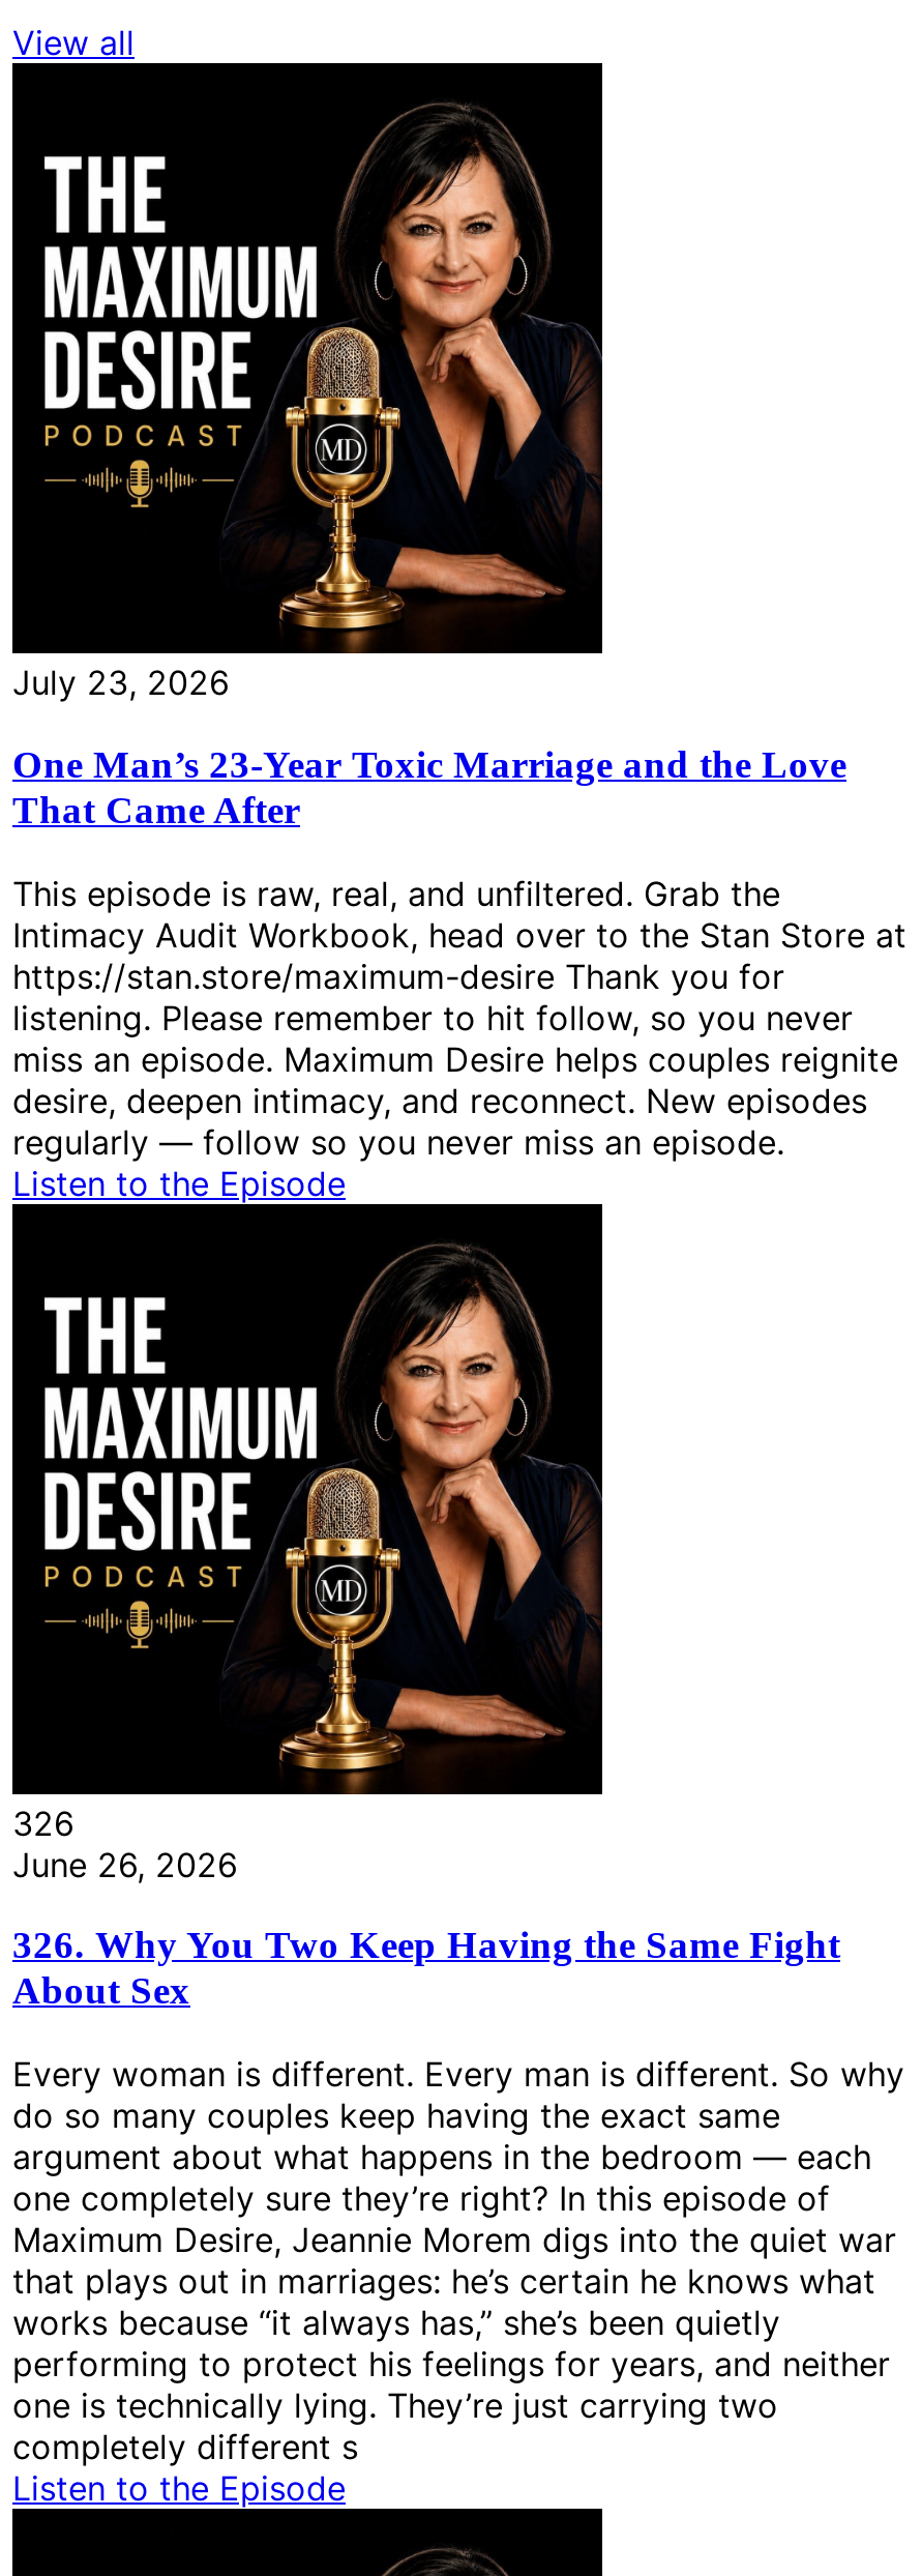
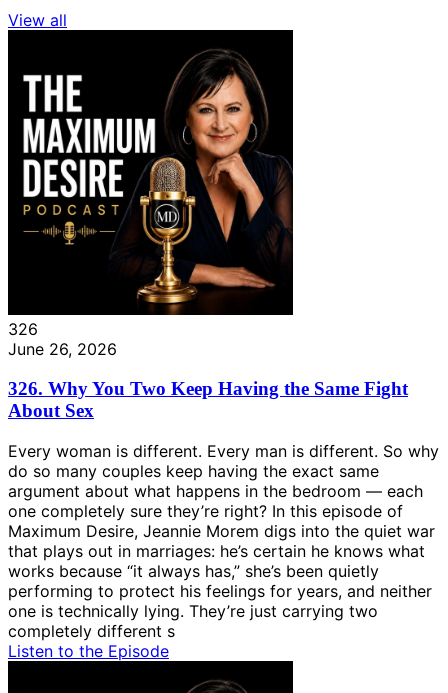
[12,662,906,1203] July 23, 2026 | One Man’s 23-Year Toxic Marriage and the Love | That Came After | This episode is raw, real, and unfiltered. Grab the | Intimacy Audit Workbook, head over to the Stan Store at | https://stan.store/maximum-desire Thank you for | listening. Please remember to hit follow, so you never | miss an episode. Maximum Desire helps couples reignite | desire, deepen intimacy, and reconnect. New episodes | regularly — follow so you never miss an episode. | Listen to the Episode -> none

